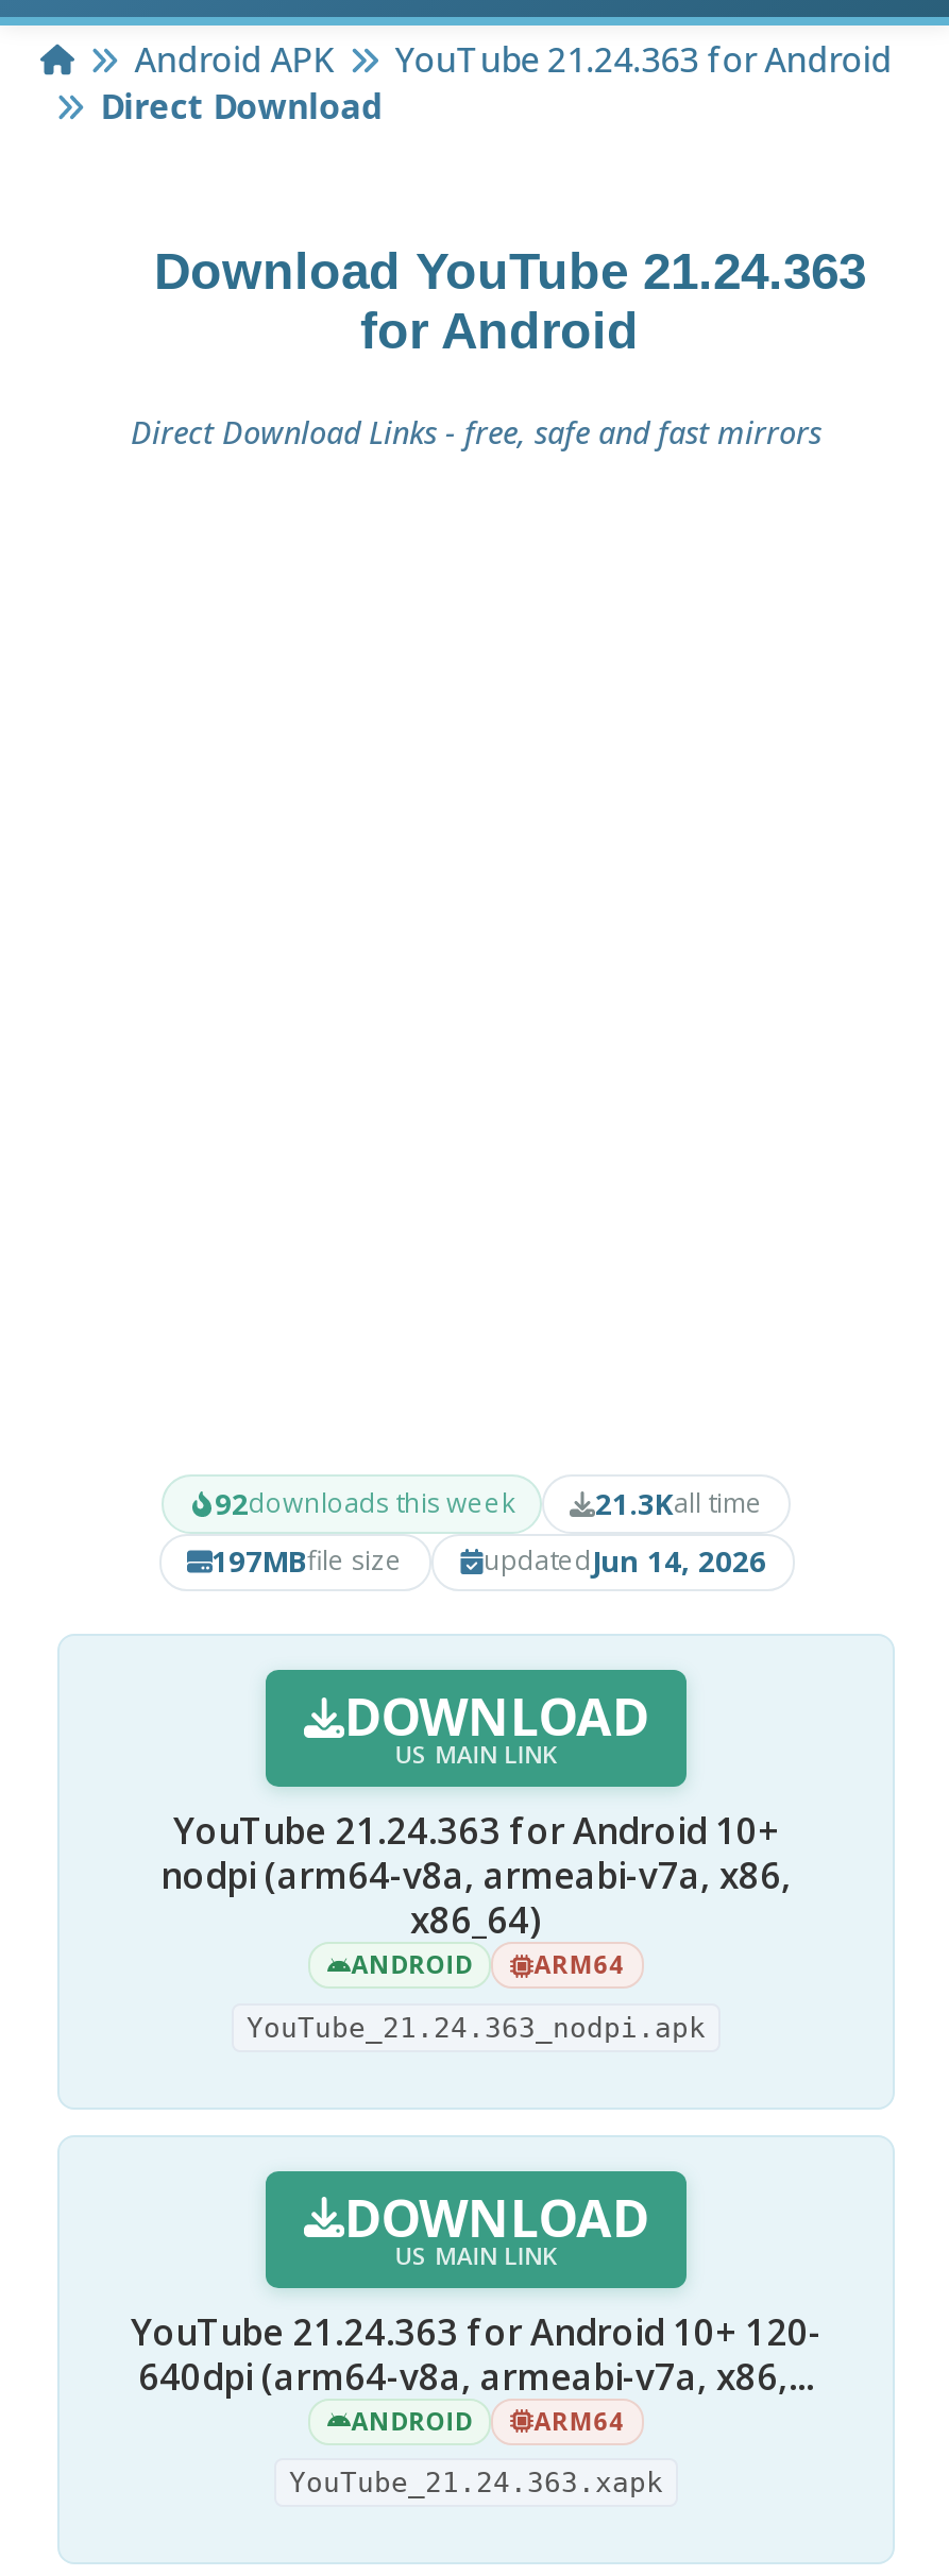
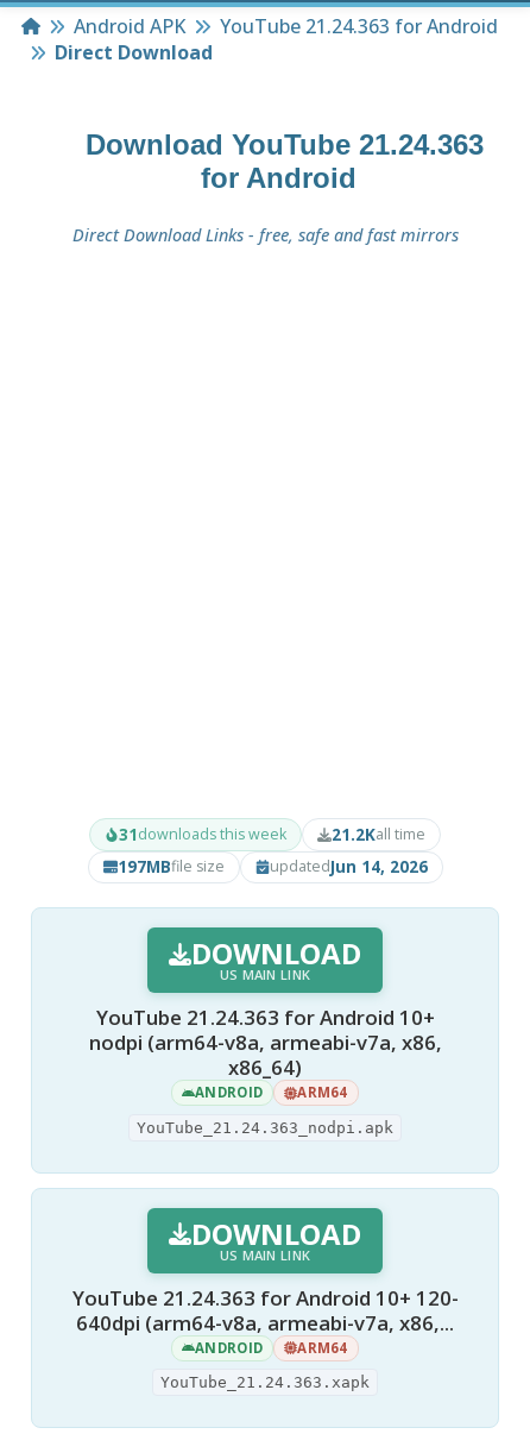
[215,1483,514,1523] 92downloads this week -> [119,823,286,845] 31downloads this week
[595,1483,763,1523] 21.3Kall time -> [332,823,425,845] 21.2Kall time

